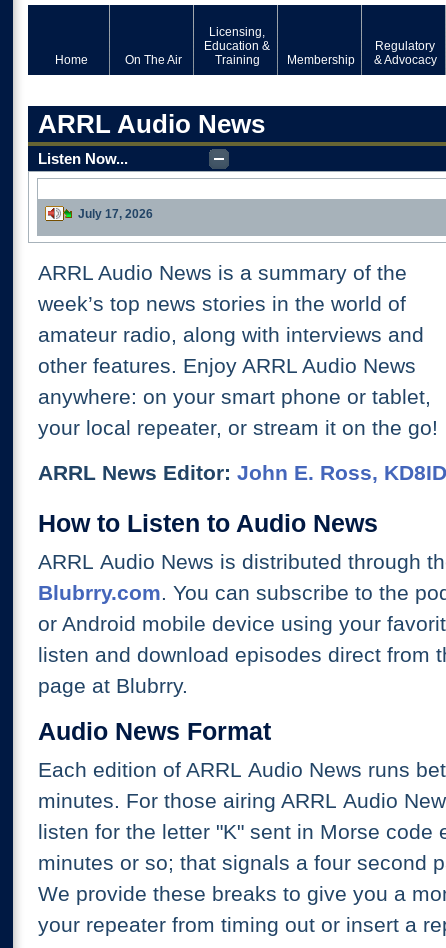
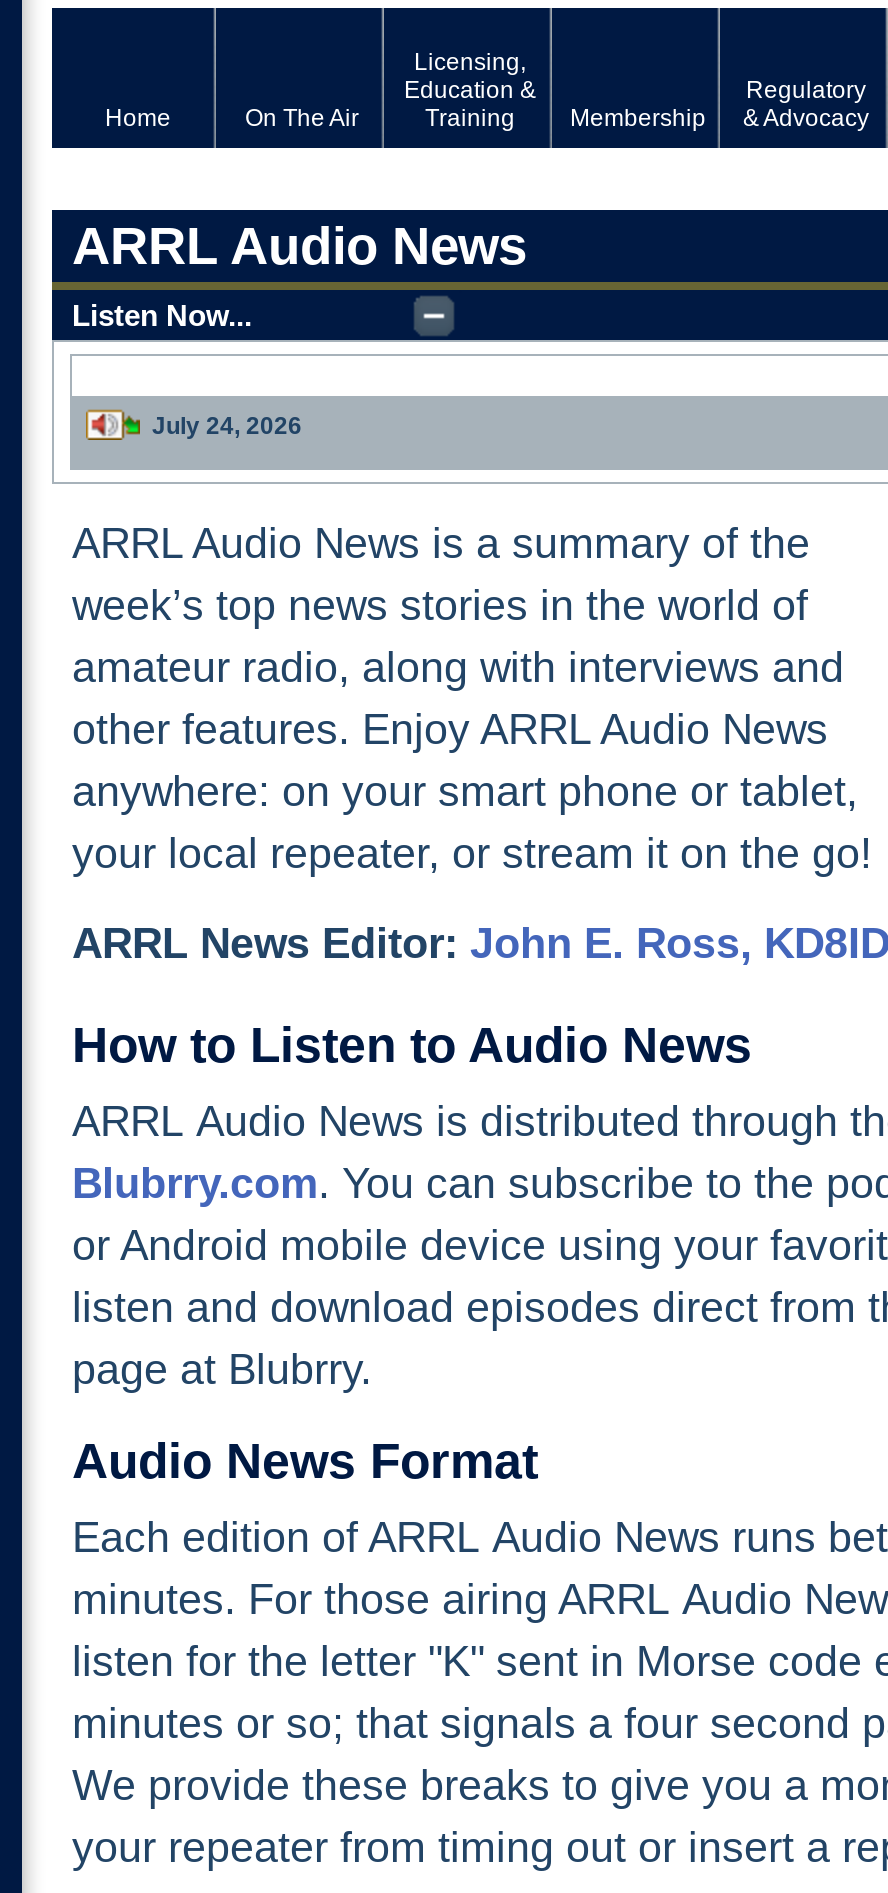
[78,207,153,221] July 17, 2026 -> [152,412,302,440] July 24, 2026

